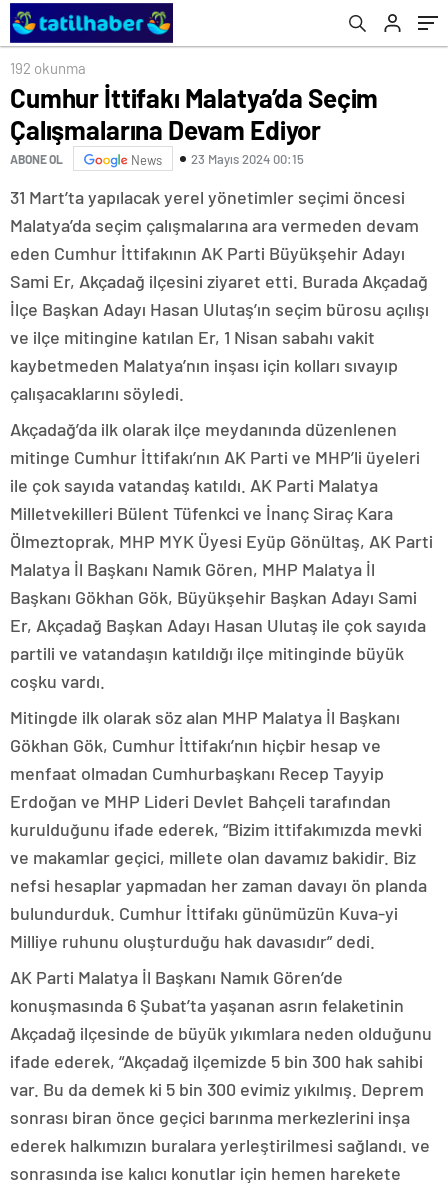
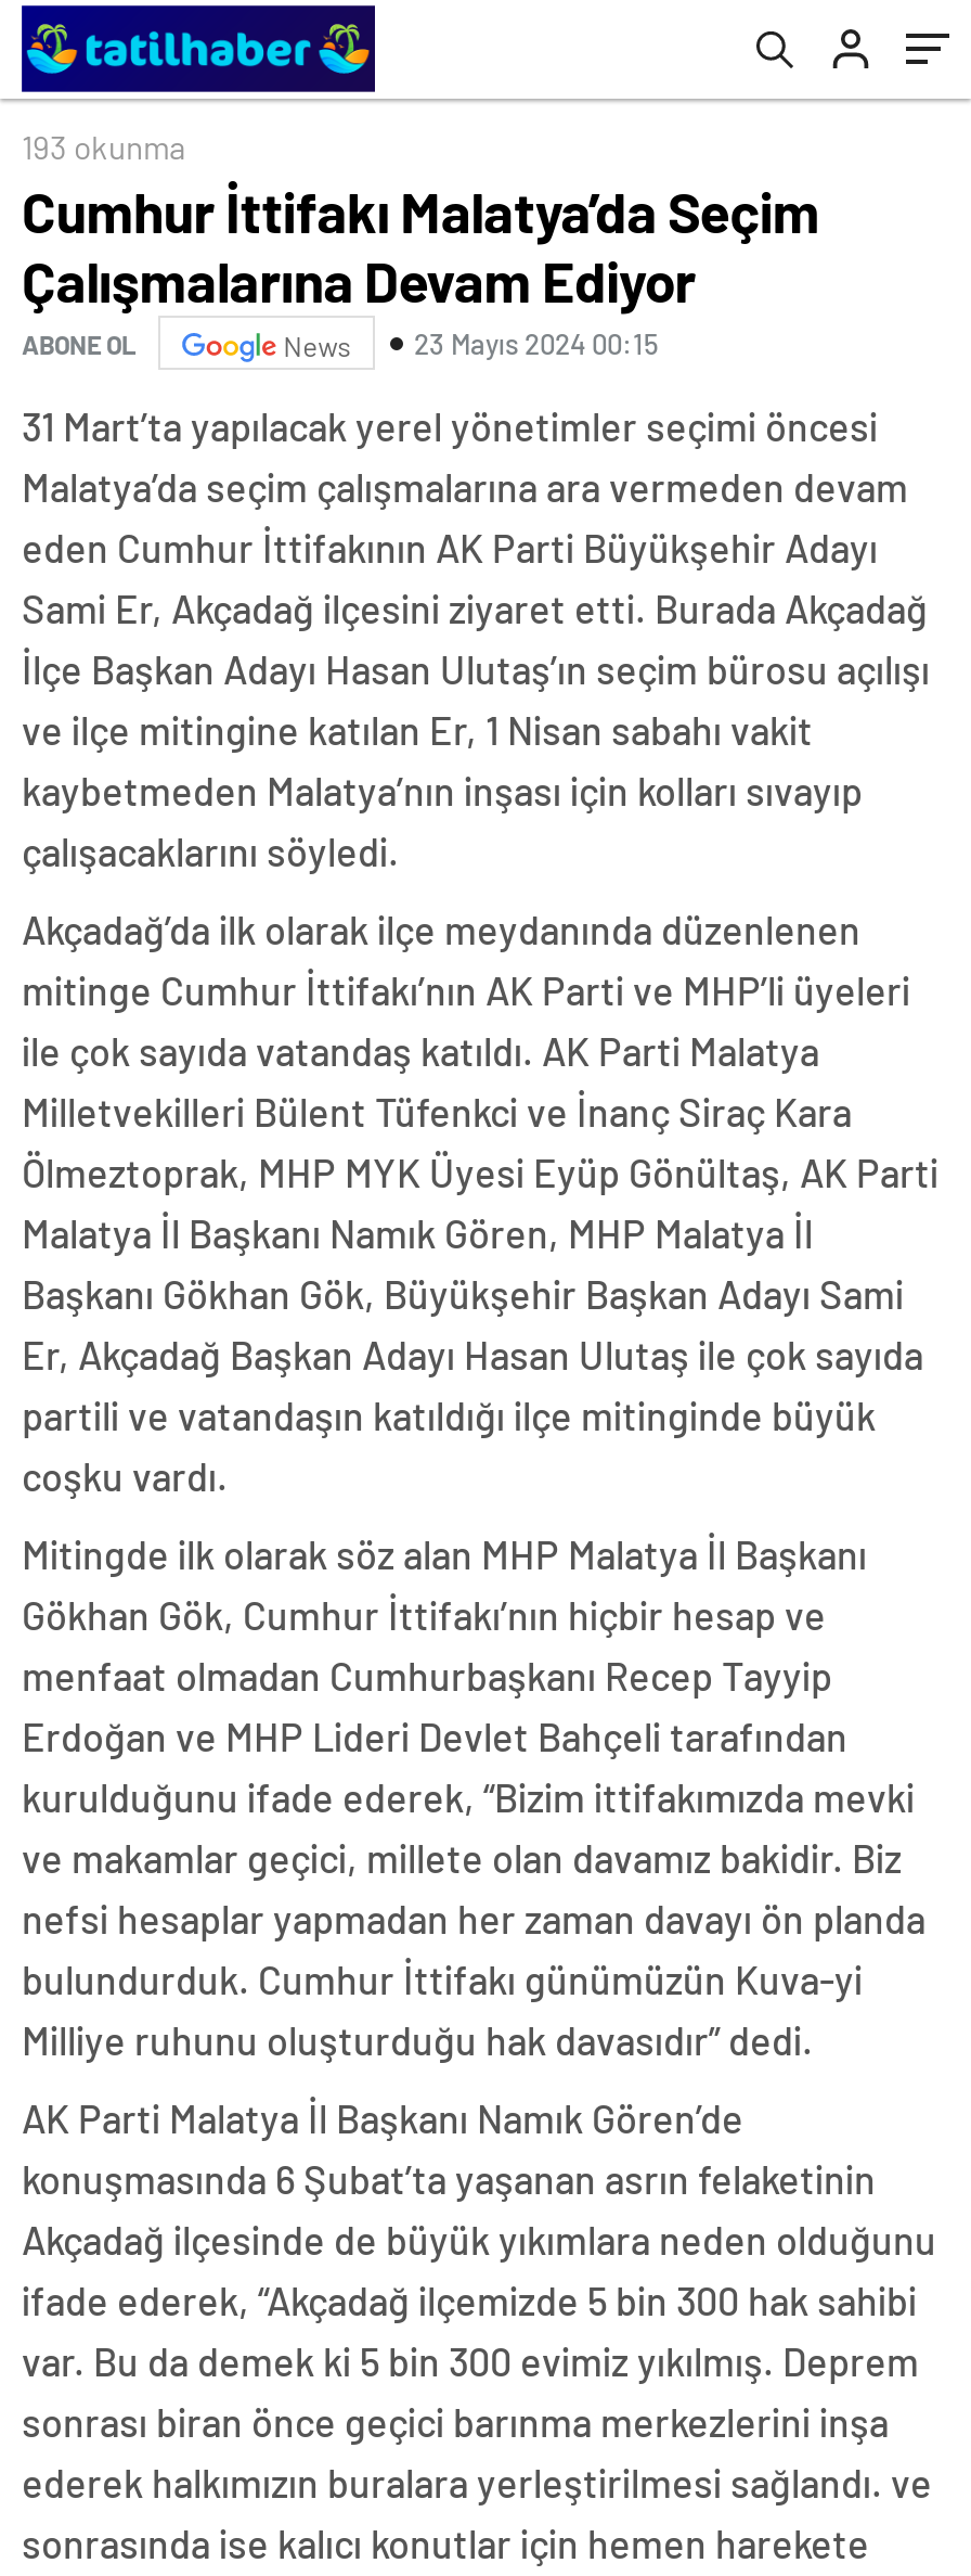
[10,59,86,77] 192 okunma -> [22,127,186,166] 193 okunma

